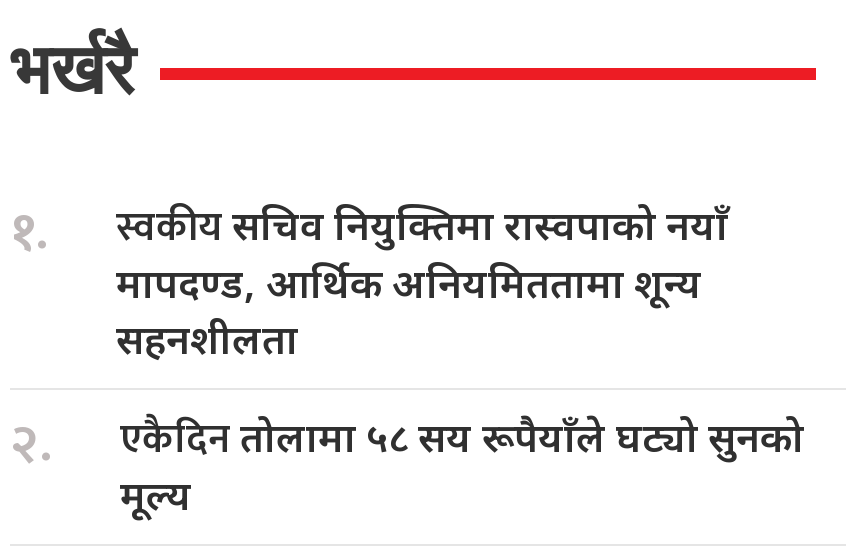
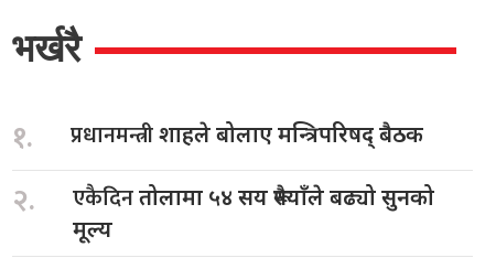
[116,195,728,367] स्वकीयसचिव नियुक्तिमा रास्वपाको नयाँ | मापदण्ड, आर्थिक अनियमिततामा शून्य | सहनशीलता -> [71,117,423,155] प्रधानमन्त्रीशाहले बोलाए मन्त्रिपरिषद् बैठक
[120,407,804,475] एकैदिनतोलामा ५८ सय रूपैयाँले घट्यो सुनको -> [73,180,434,218] एकैदिनतोलामा ५४ सय रूपैयाँले बढ्यो सुनको

